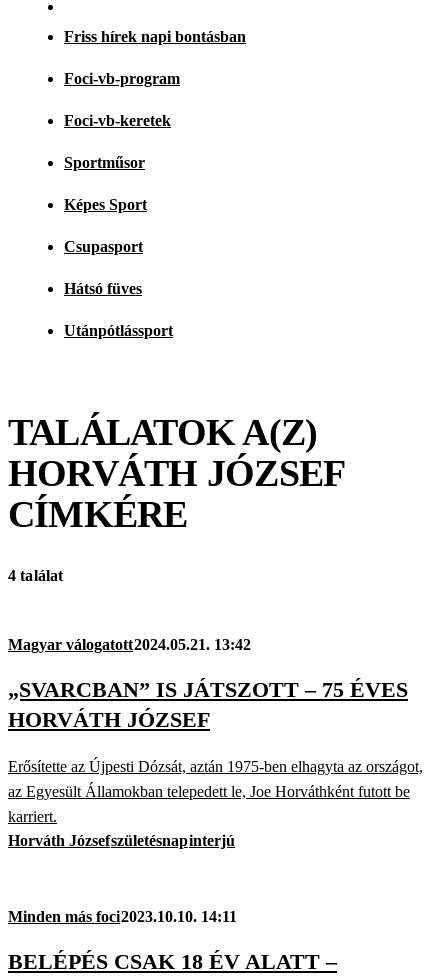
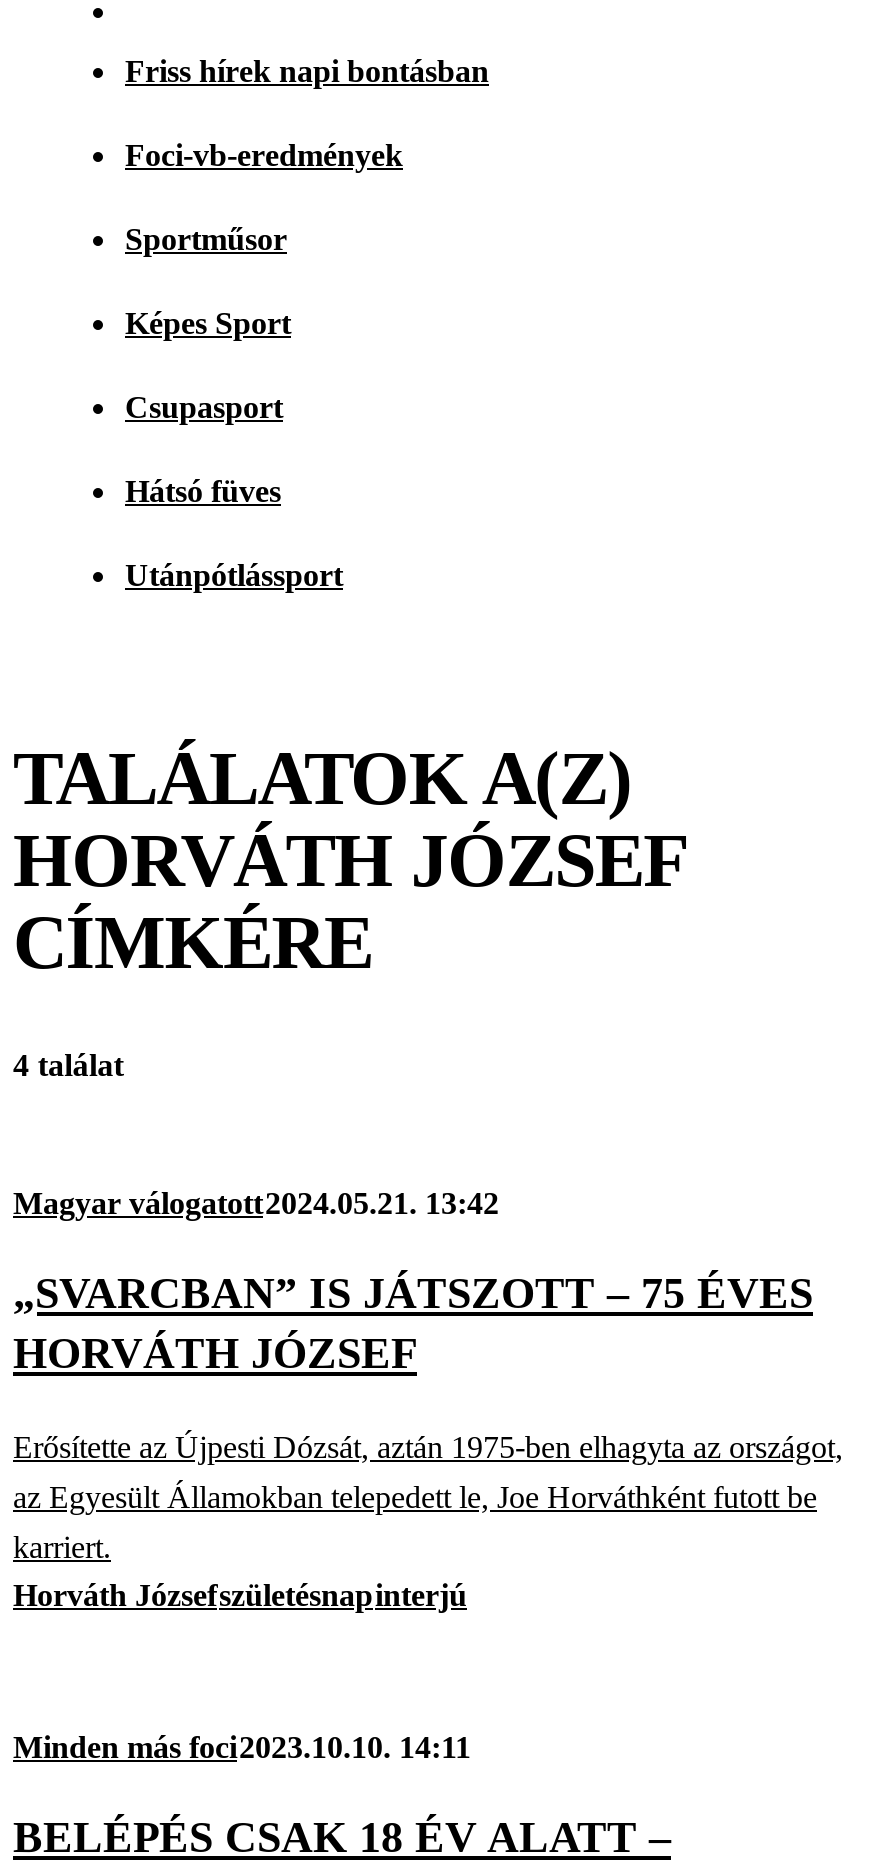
[64,70,180,129] Foci-vb-program | Foci-vb-keretek -> [125,138,403,172] Foci-vb-eredmények

